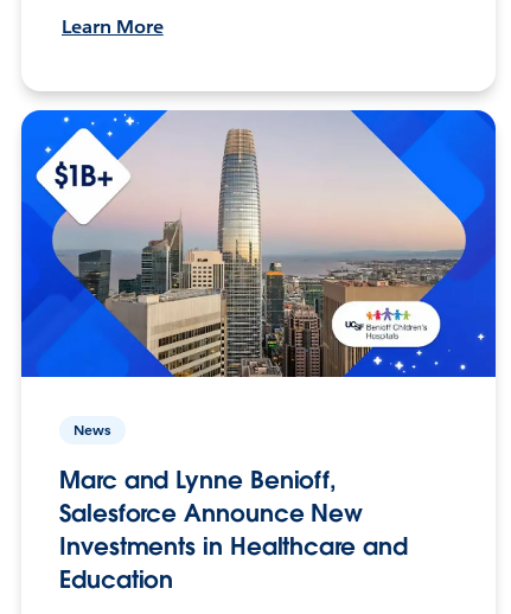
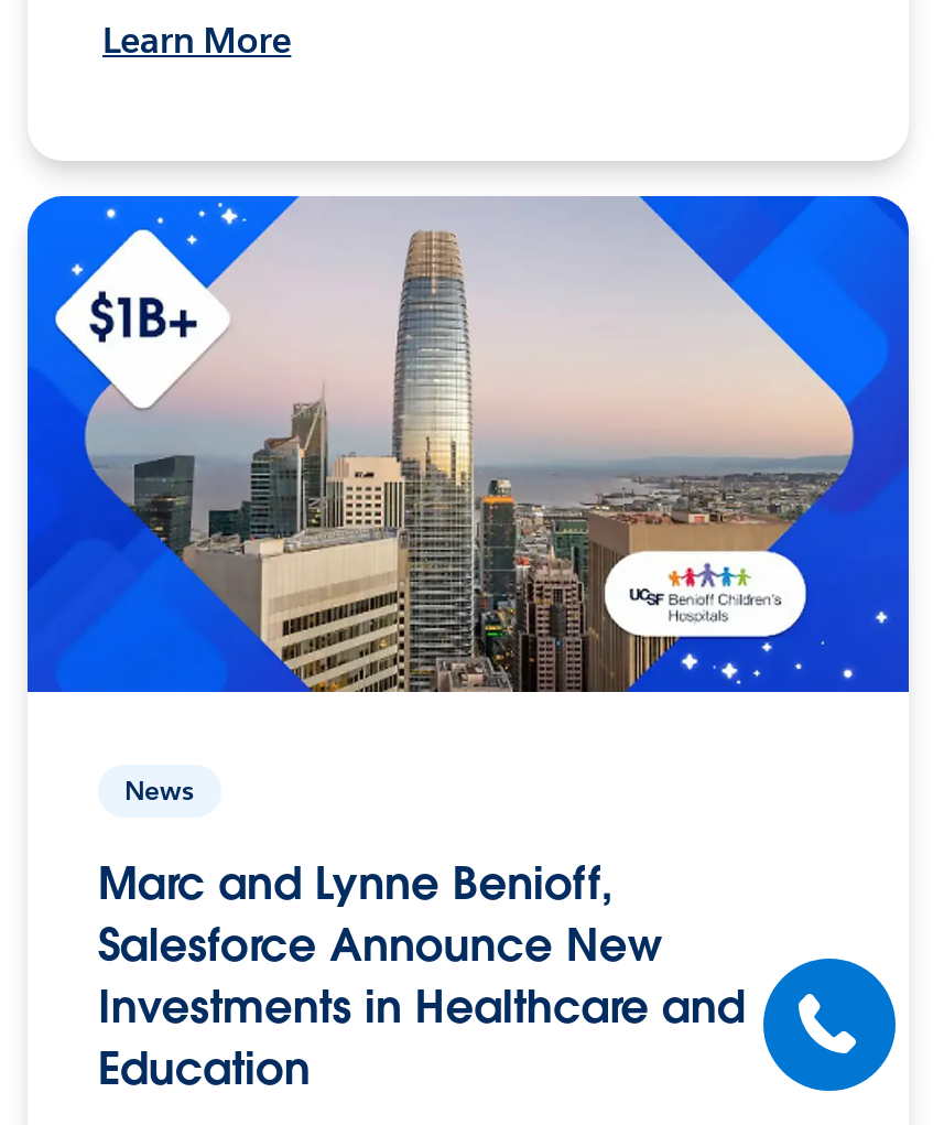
none -> [761,956,898,1093] [image]

